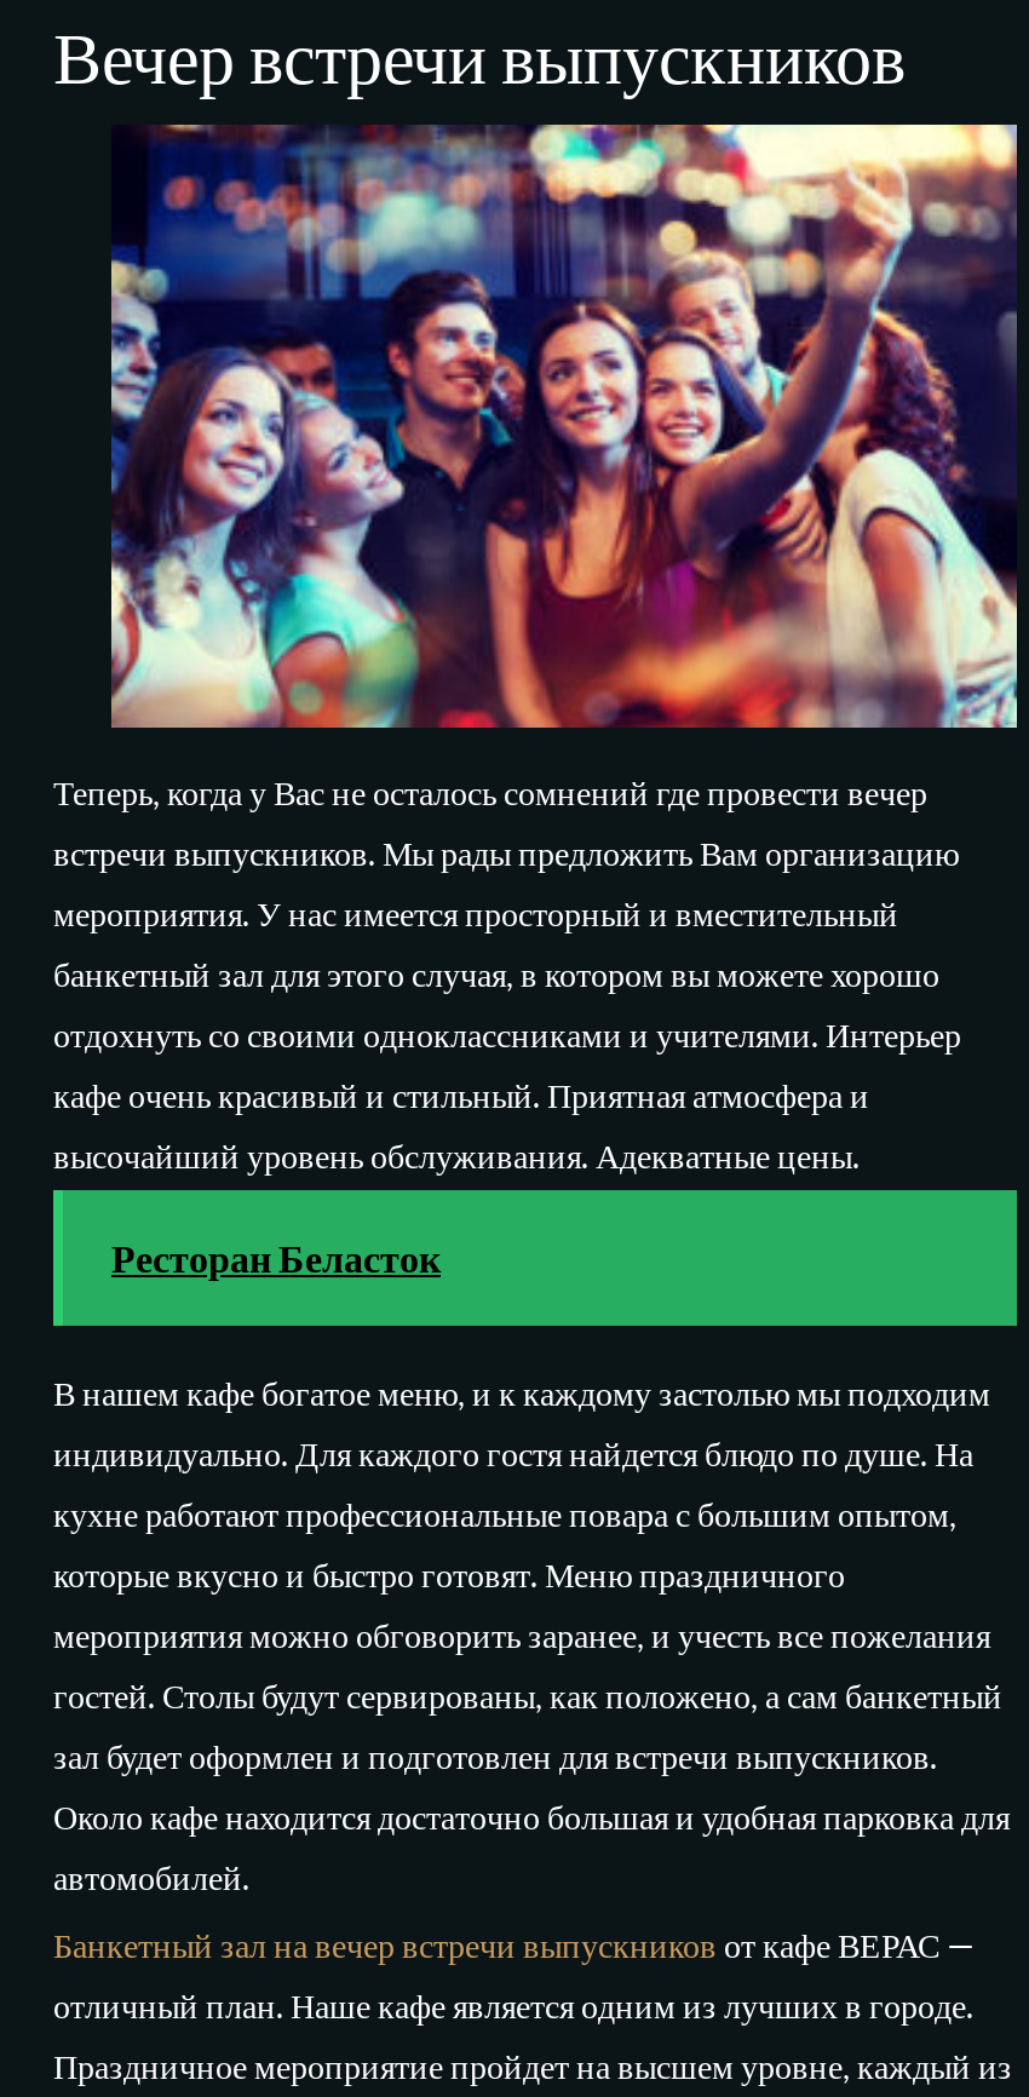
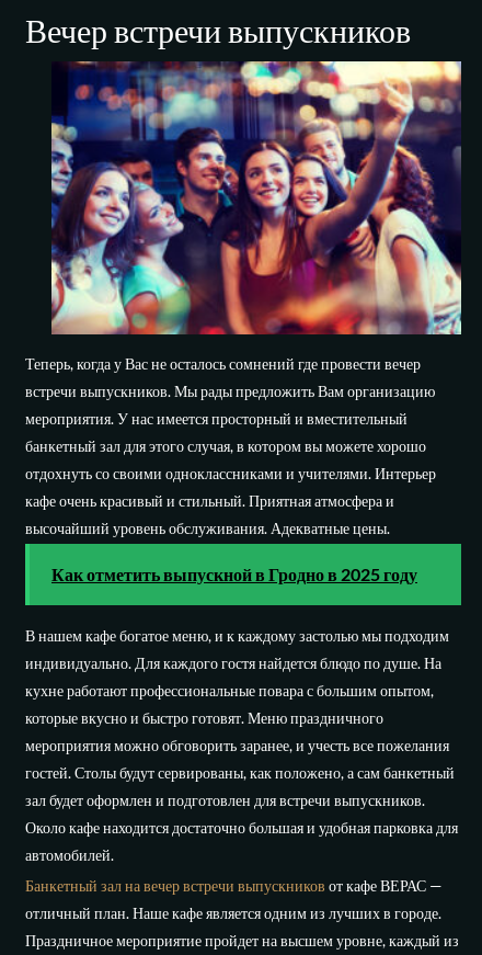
[111,1233,441,1279] Ресторан Беласток -> [51,563,417,584] Как отметить выпускной в Гродно в 2025 году

